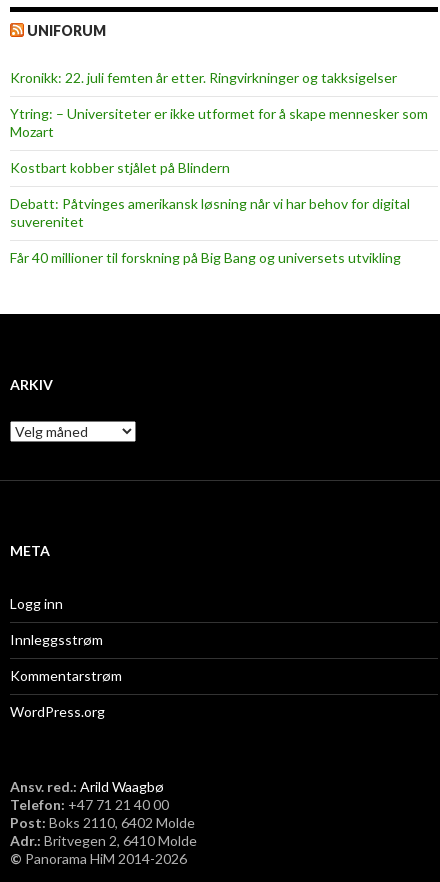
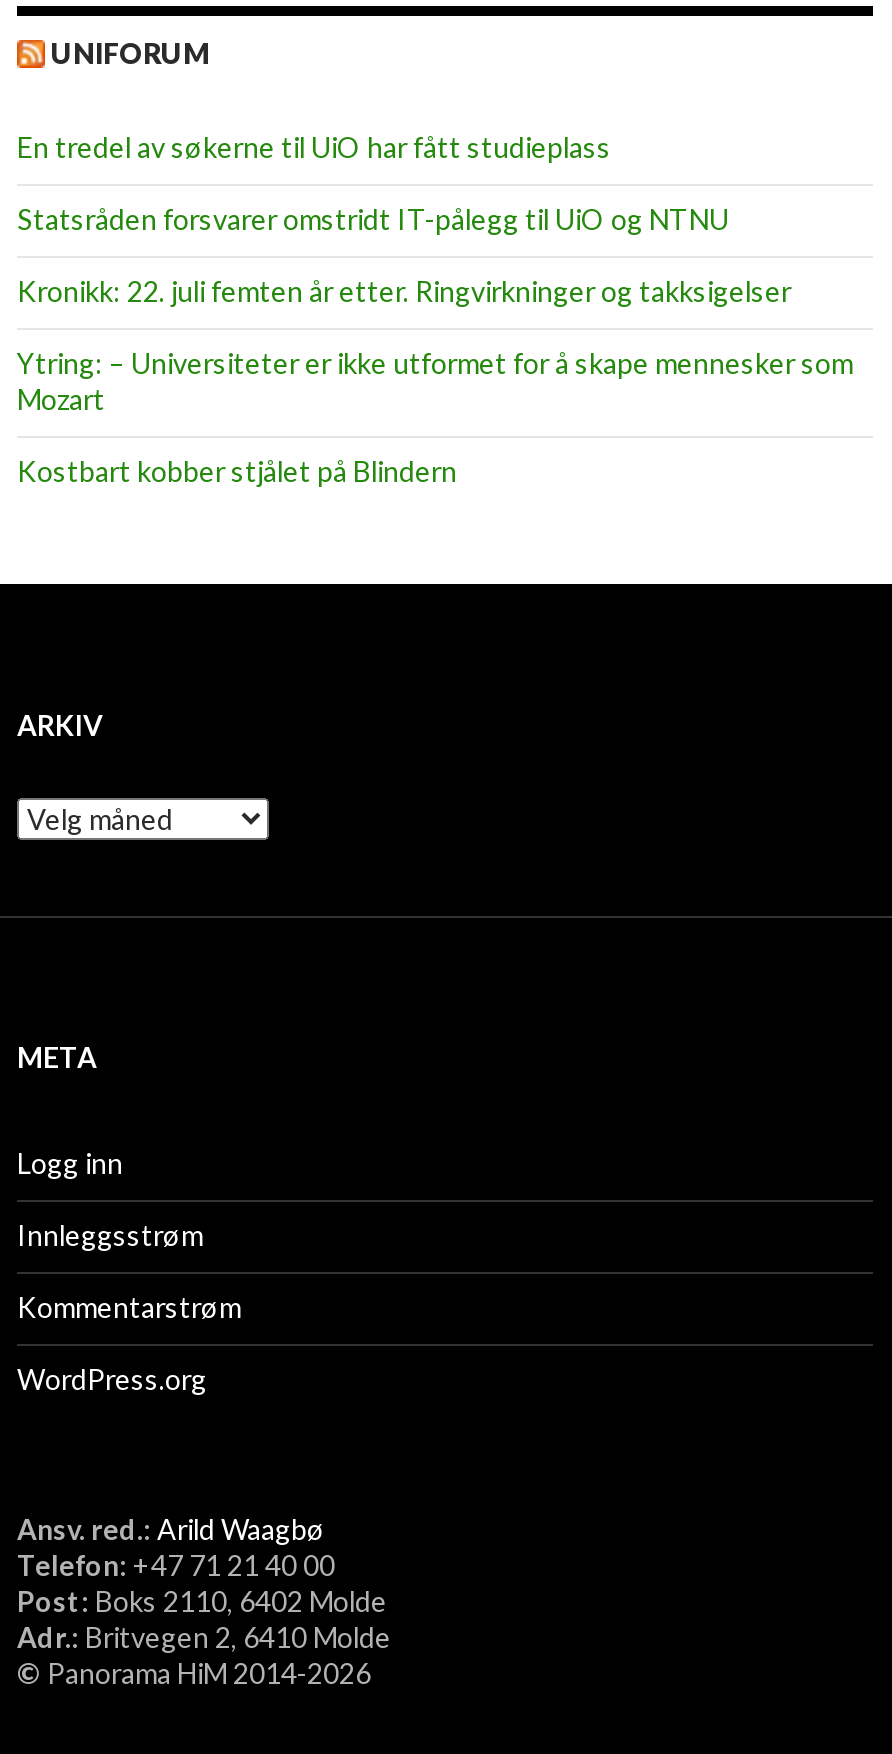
none -> [17,130,729,236] En tredel av søkerne til UiO har fått studieplass | Statsråden forsvarer omstridt IT-pålegg til UiO og NTNU
moved [10,69,428,176] -> [17,274,853,488]: Kronikk: 22. juli femten år etter. Ringvirkninger og takksigelser | Ytring: – Universiteter er ikke utformet for å skape mennesker som | Mozart | Kostbart kobber stjålet på Blindern
[10,195,410,266] Debatt: Påtvinges amerikansk løsning når vi har behov for digital | suverenitet | Får 40 millioner til forskning på Big Bang og universets utvikling -> none

